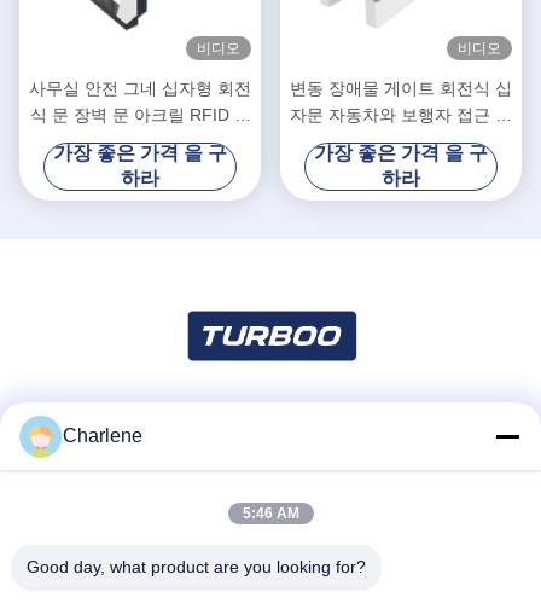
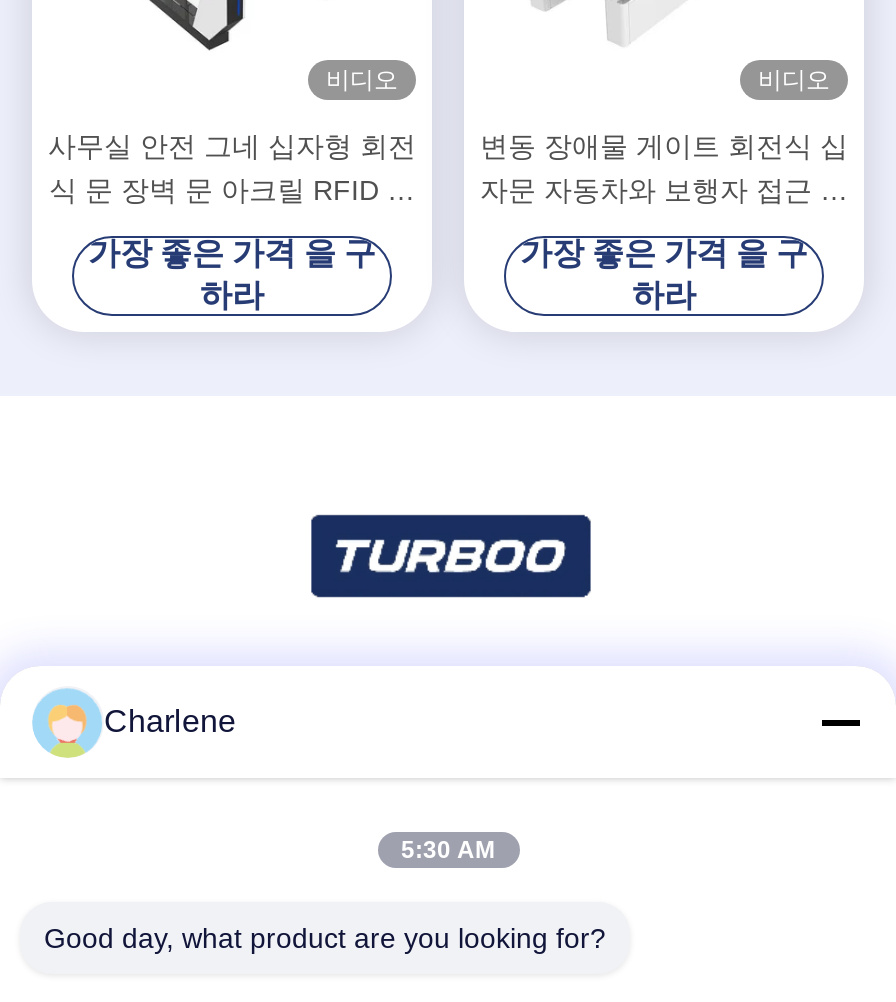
[242,505,299,522] 5:46 AM -> [401,836,495,864] 5:30 AM

